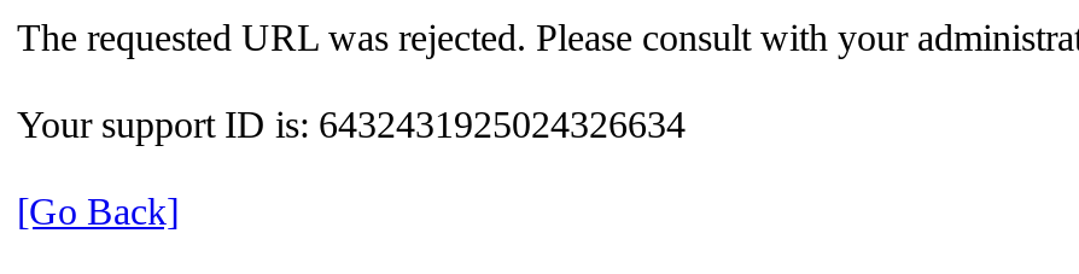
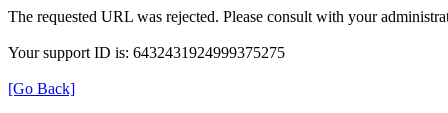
[17,104,686,145] Your support ID is: 6432431925024326634 -> [8,44,285,61] Your support ID is: 6432431924999375275

